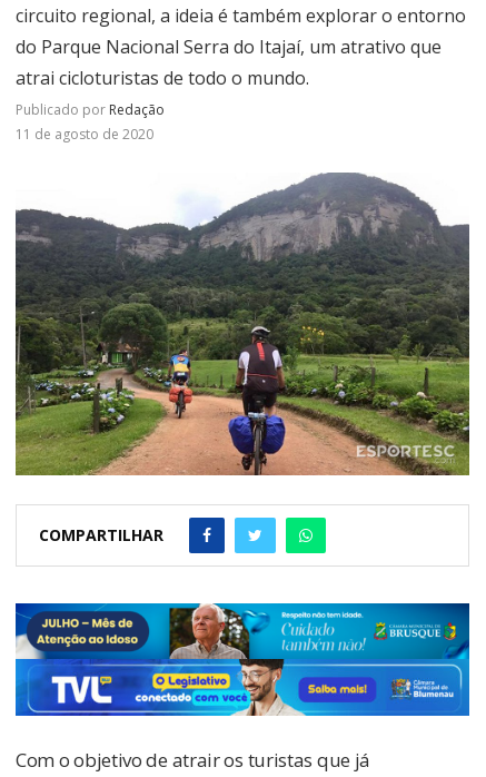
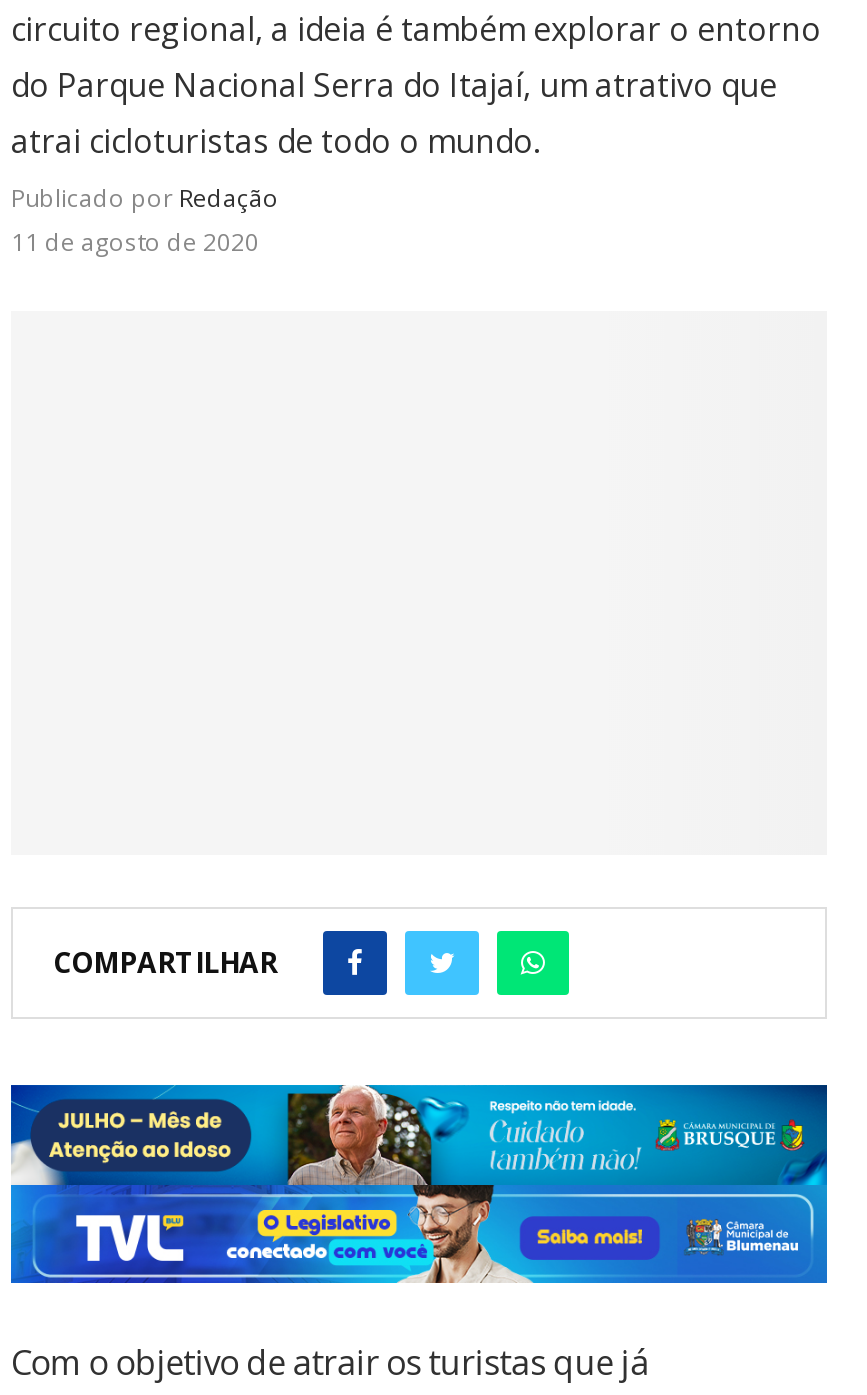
[14,171,470,476] [image] -> none

